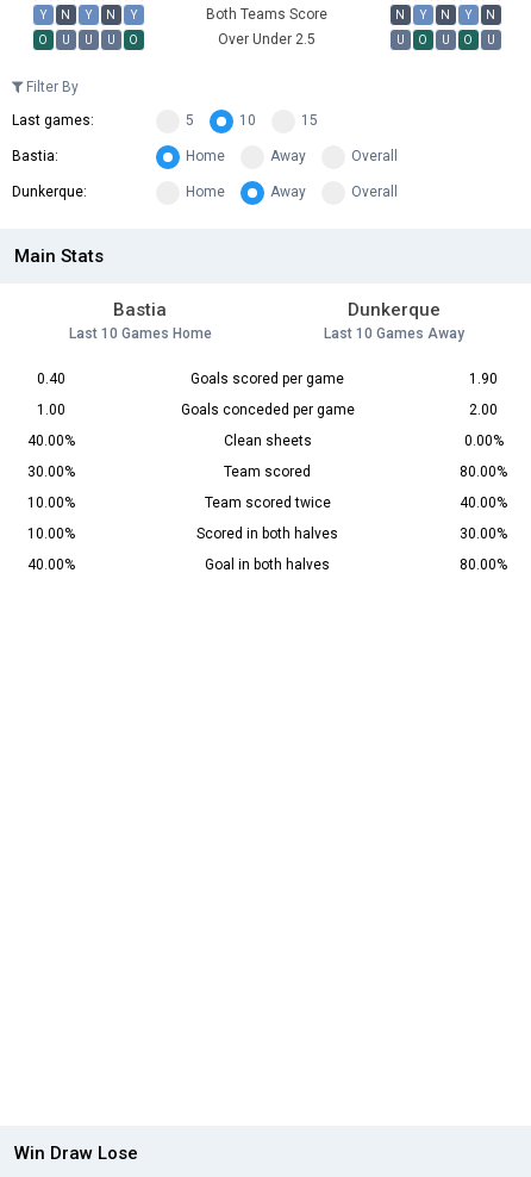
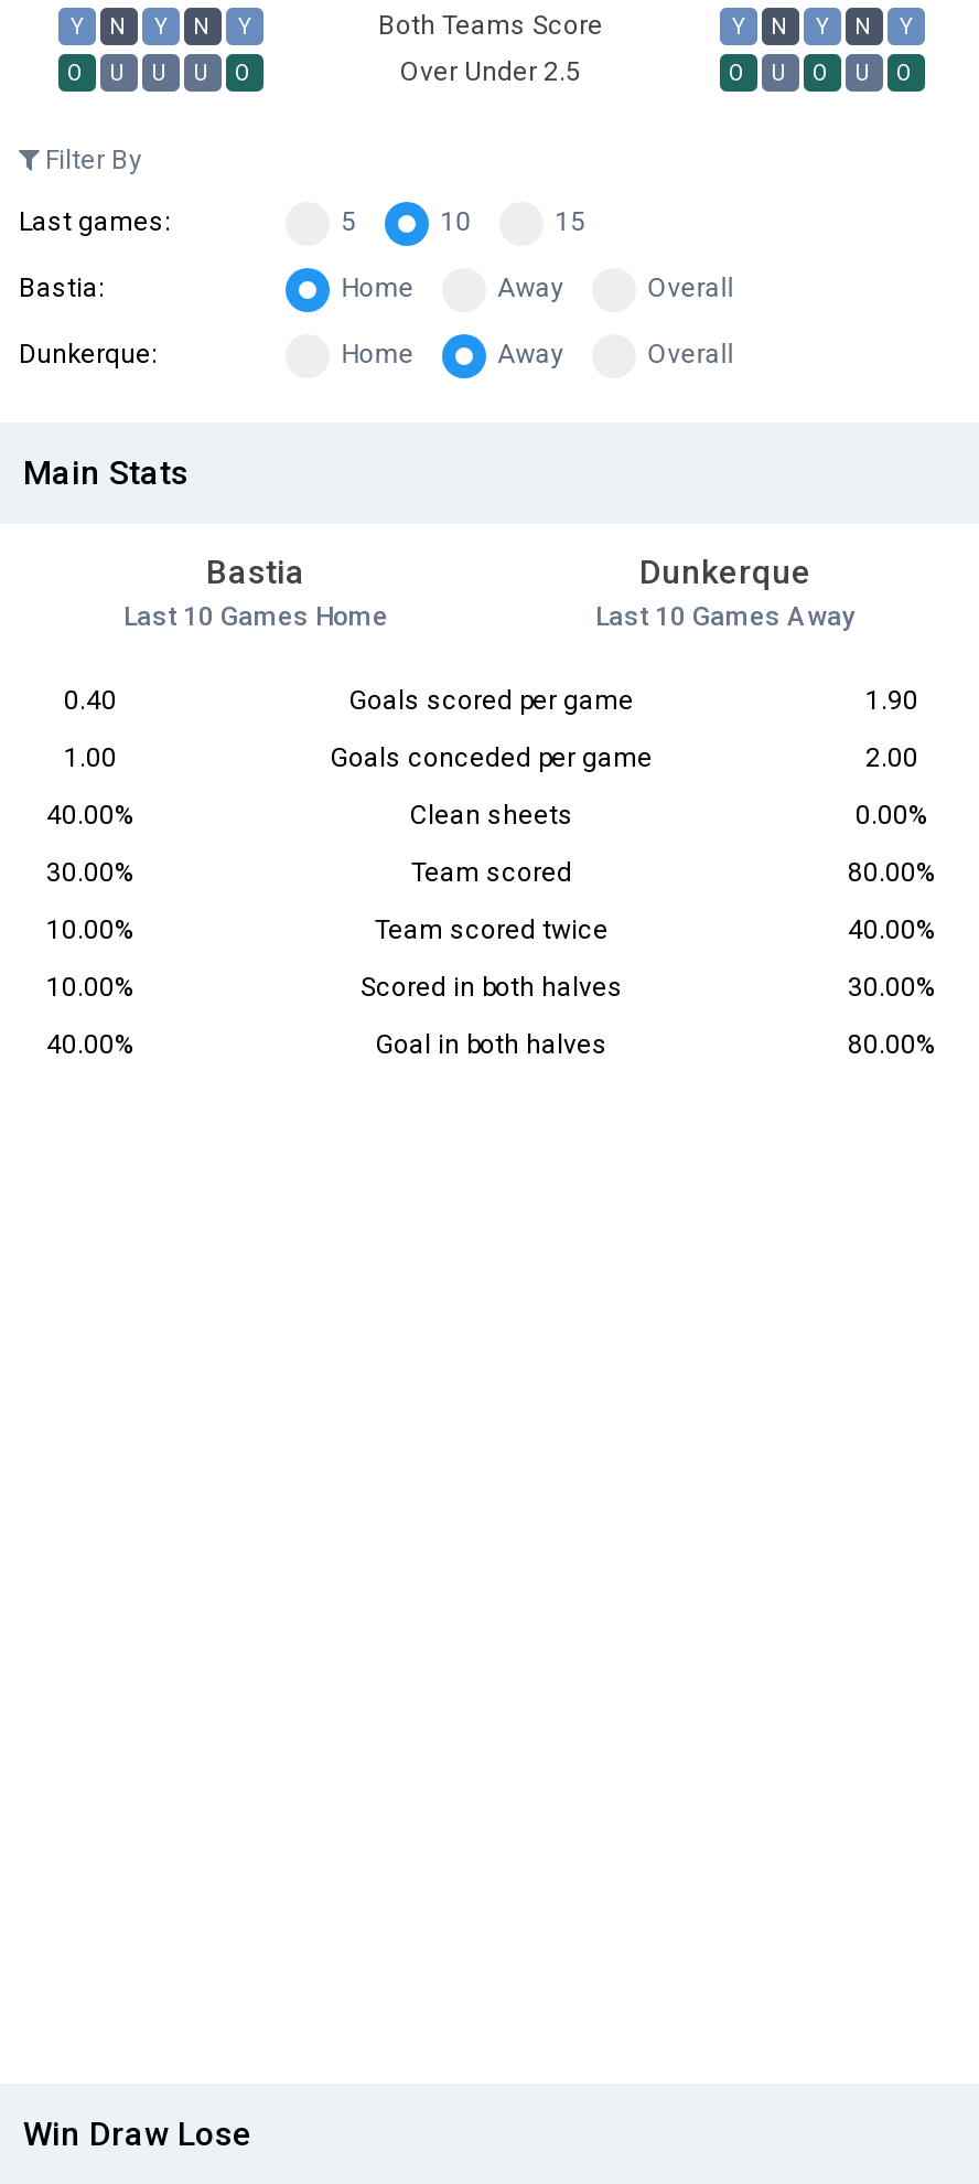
[486,9,495,22] N -> none
none -> [732,15,743,39] Y
[486,34,495,47] U -> none
none -> [729,61,746,86] O

